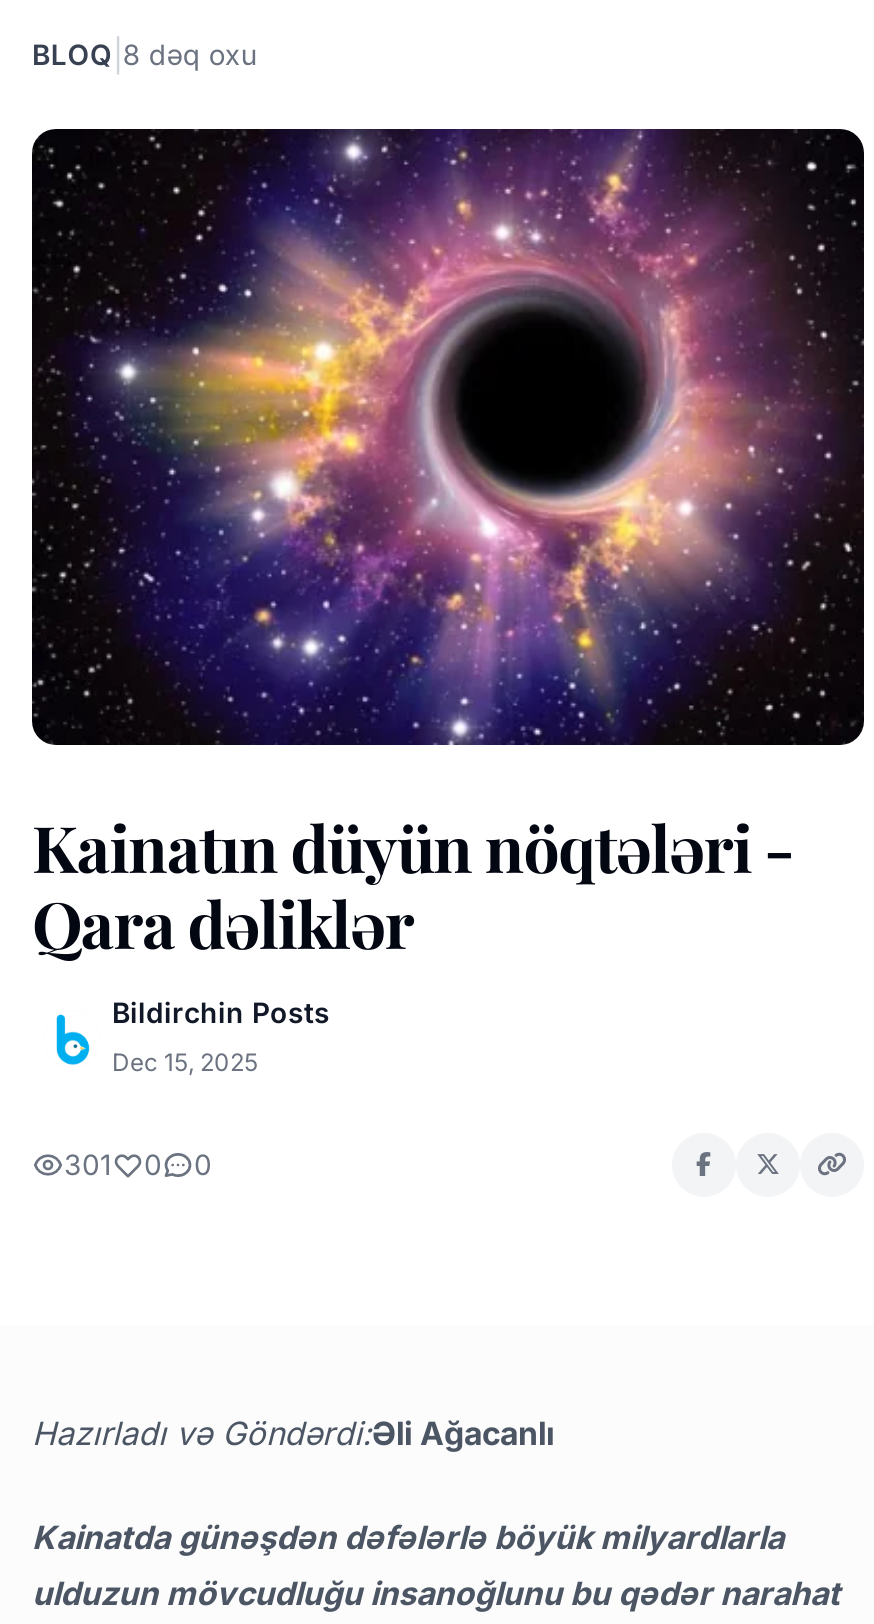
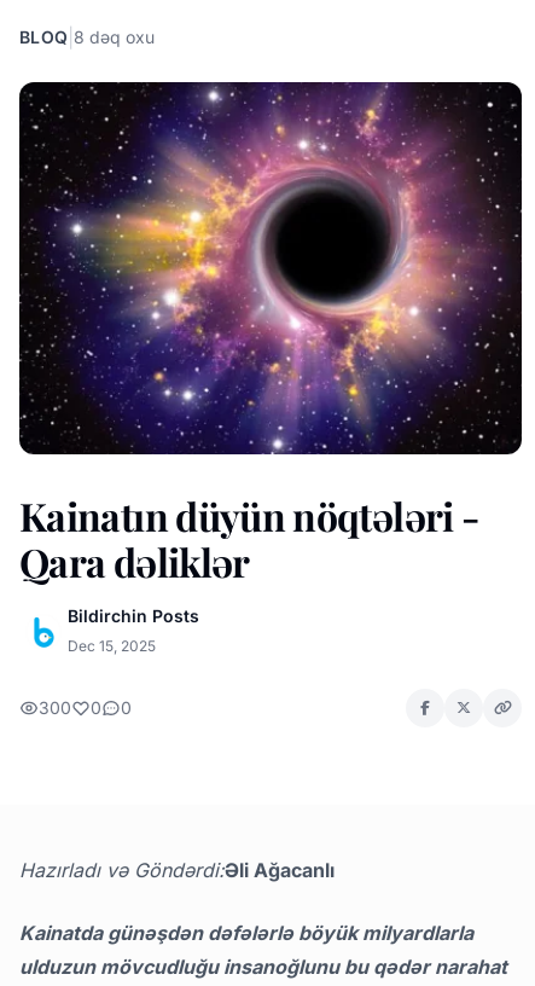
[64,1147,212,1181] 301 0 0 -> [39,697,132,718] 300 0 0

